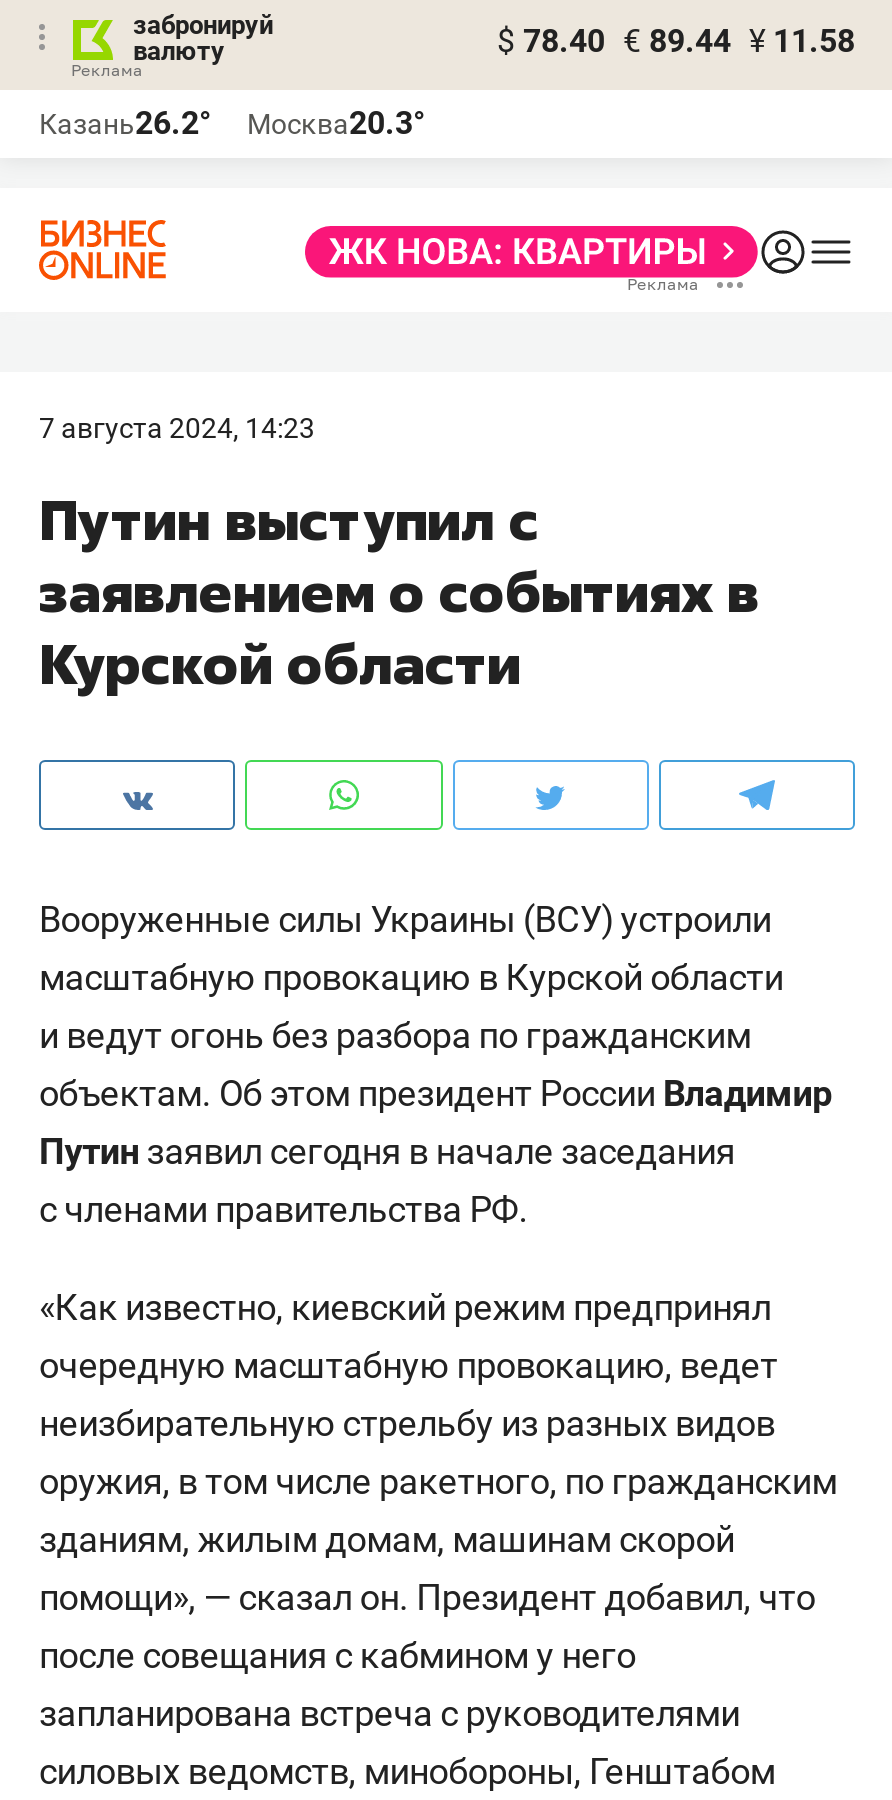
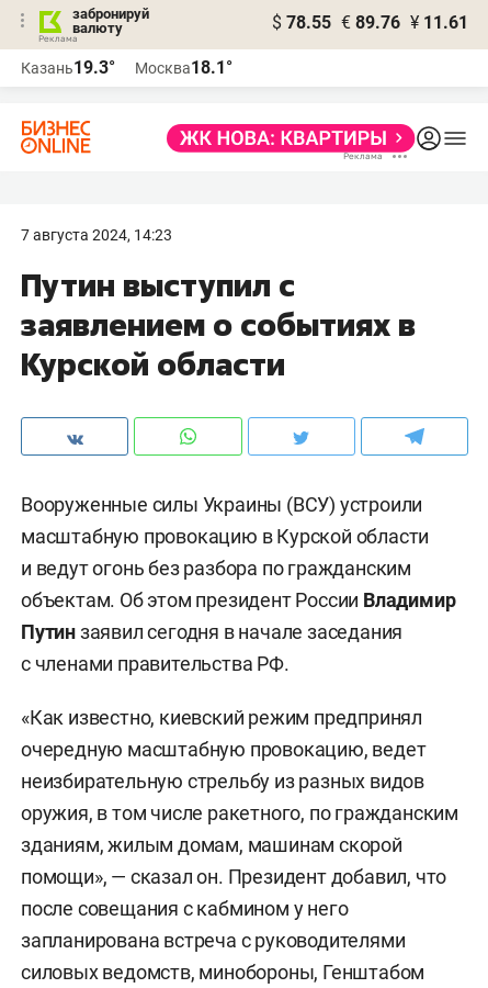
[497,22,855,60] $ 78.40 € 89.44 ¥ 11.58 -> [272,12,468,33] $ 78.55 € 89.76 ¥ 11.61
[39,104,211,142] Казань26.2° -> [21,57,115,78] Казань19.3°
[247,104,425,142] Москва20.3° -> [135,57,232,78] Москва18.1°

